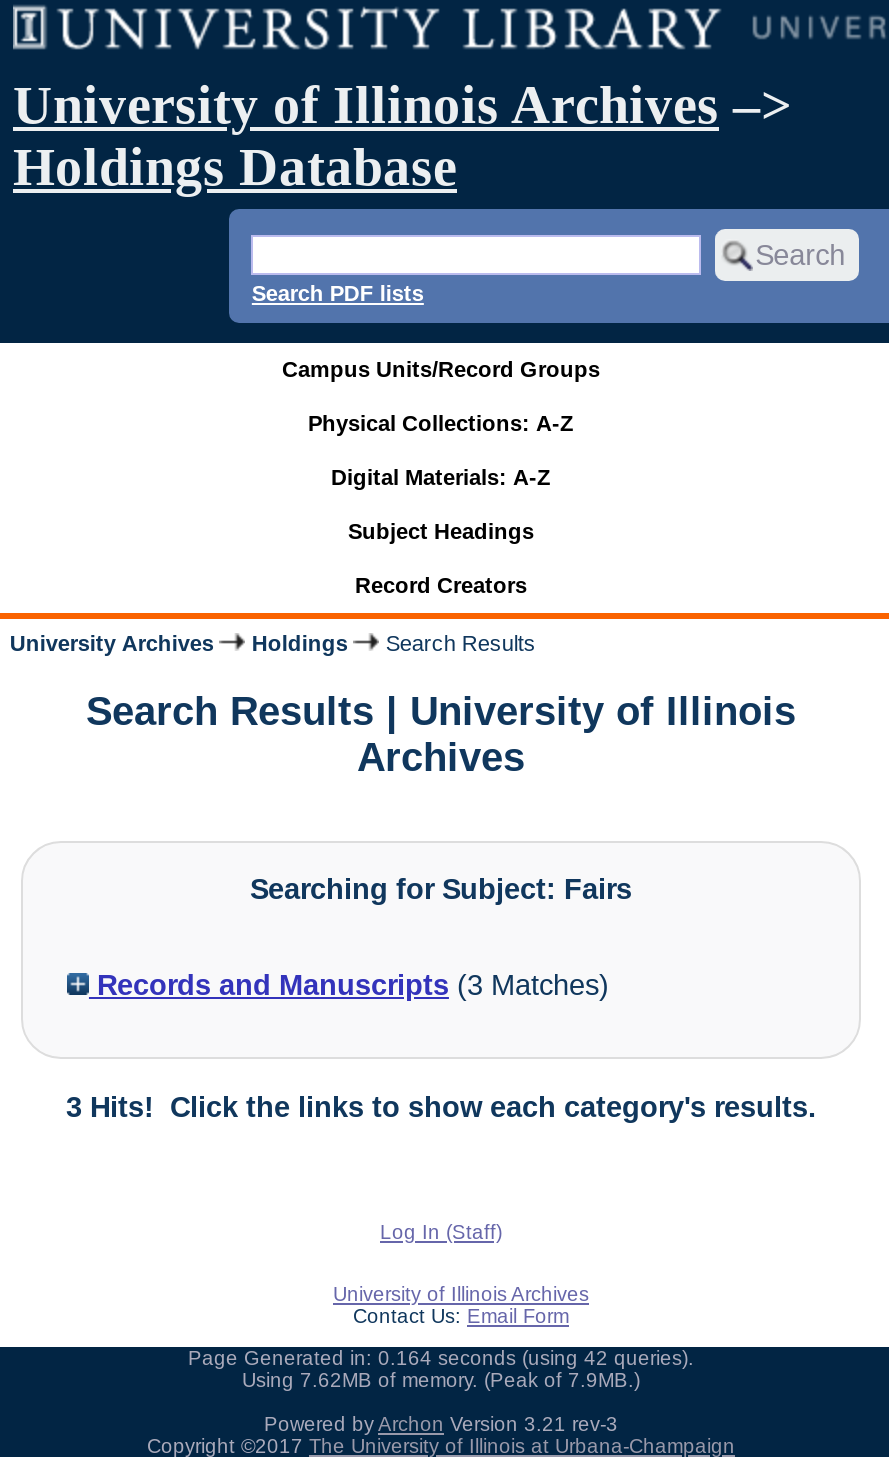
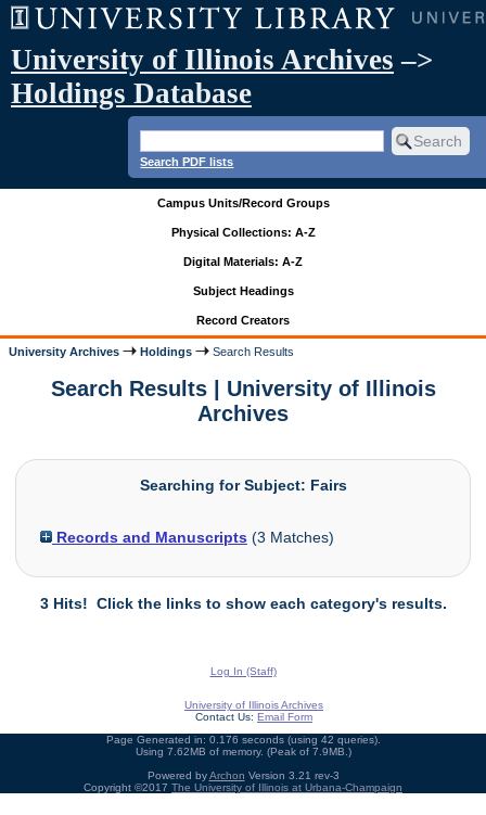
[188,1348,694,1370] Page Generated in: 0.164 seconds (using 42 queries). -> [106,734,380,746] Page Generated in: 0.176 seconds (using 42 queries).

